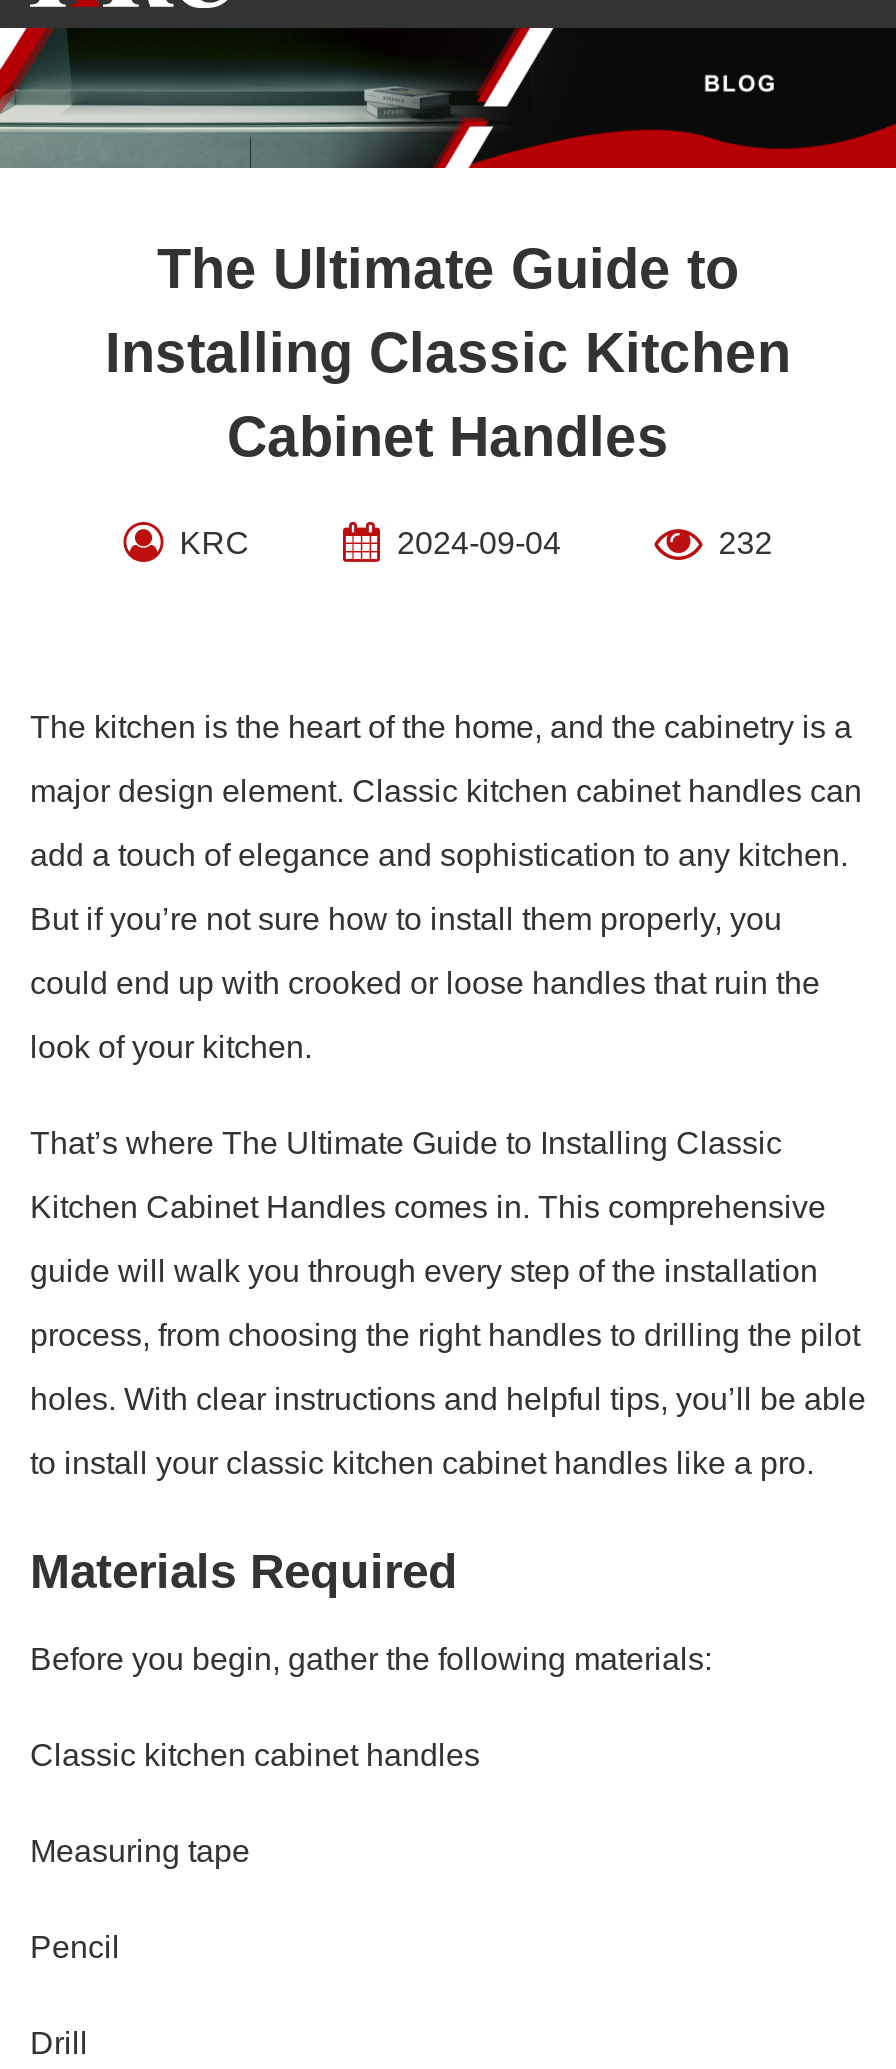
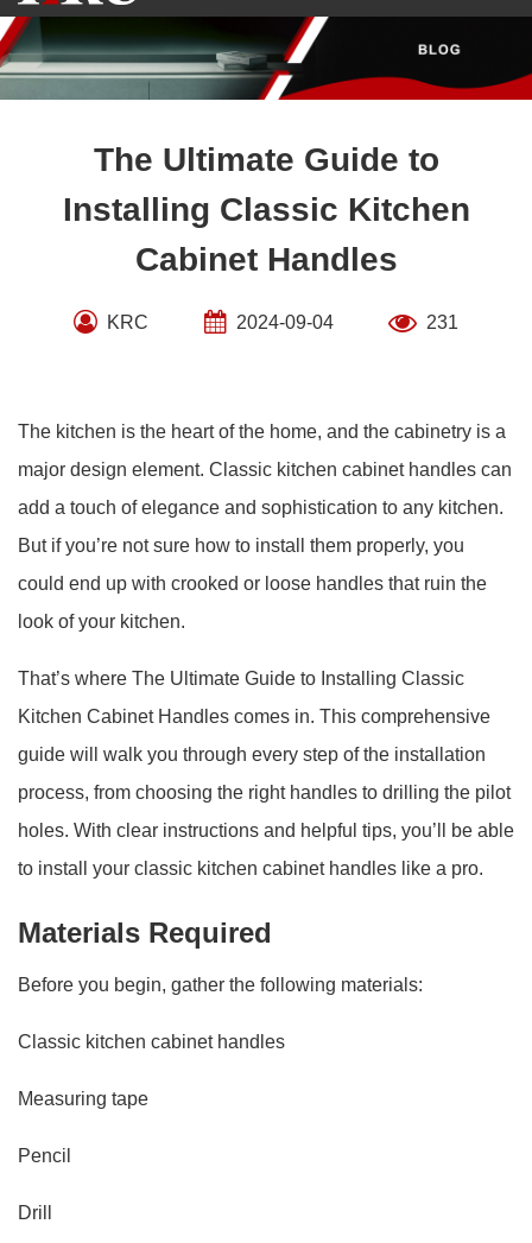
[718,526,772,560] 232 -> [427,312,459,332] 231

